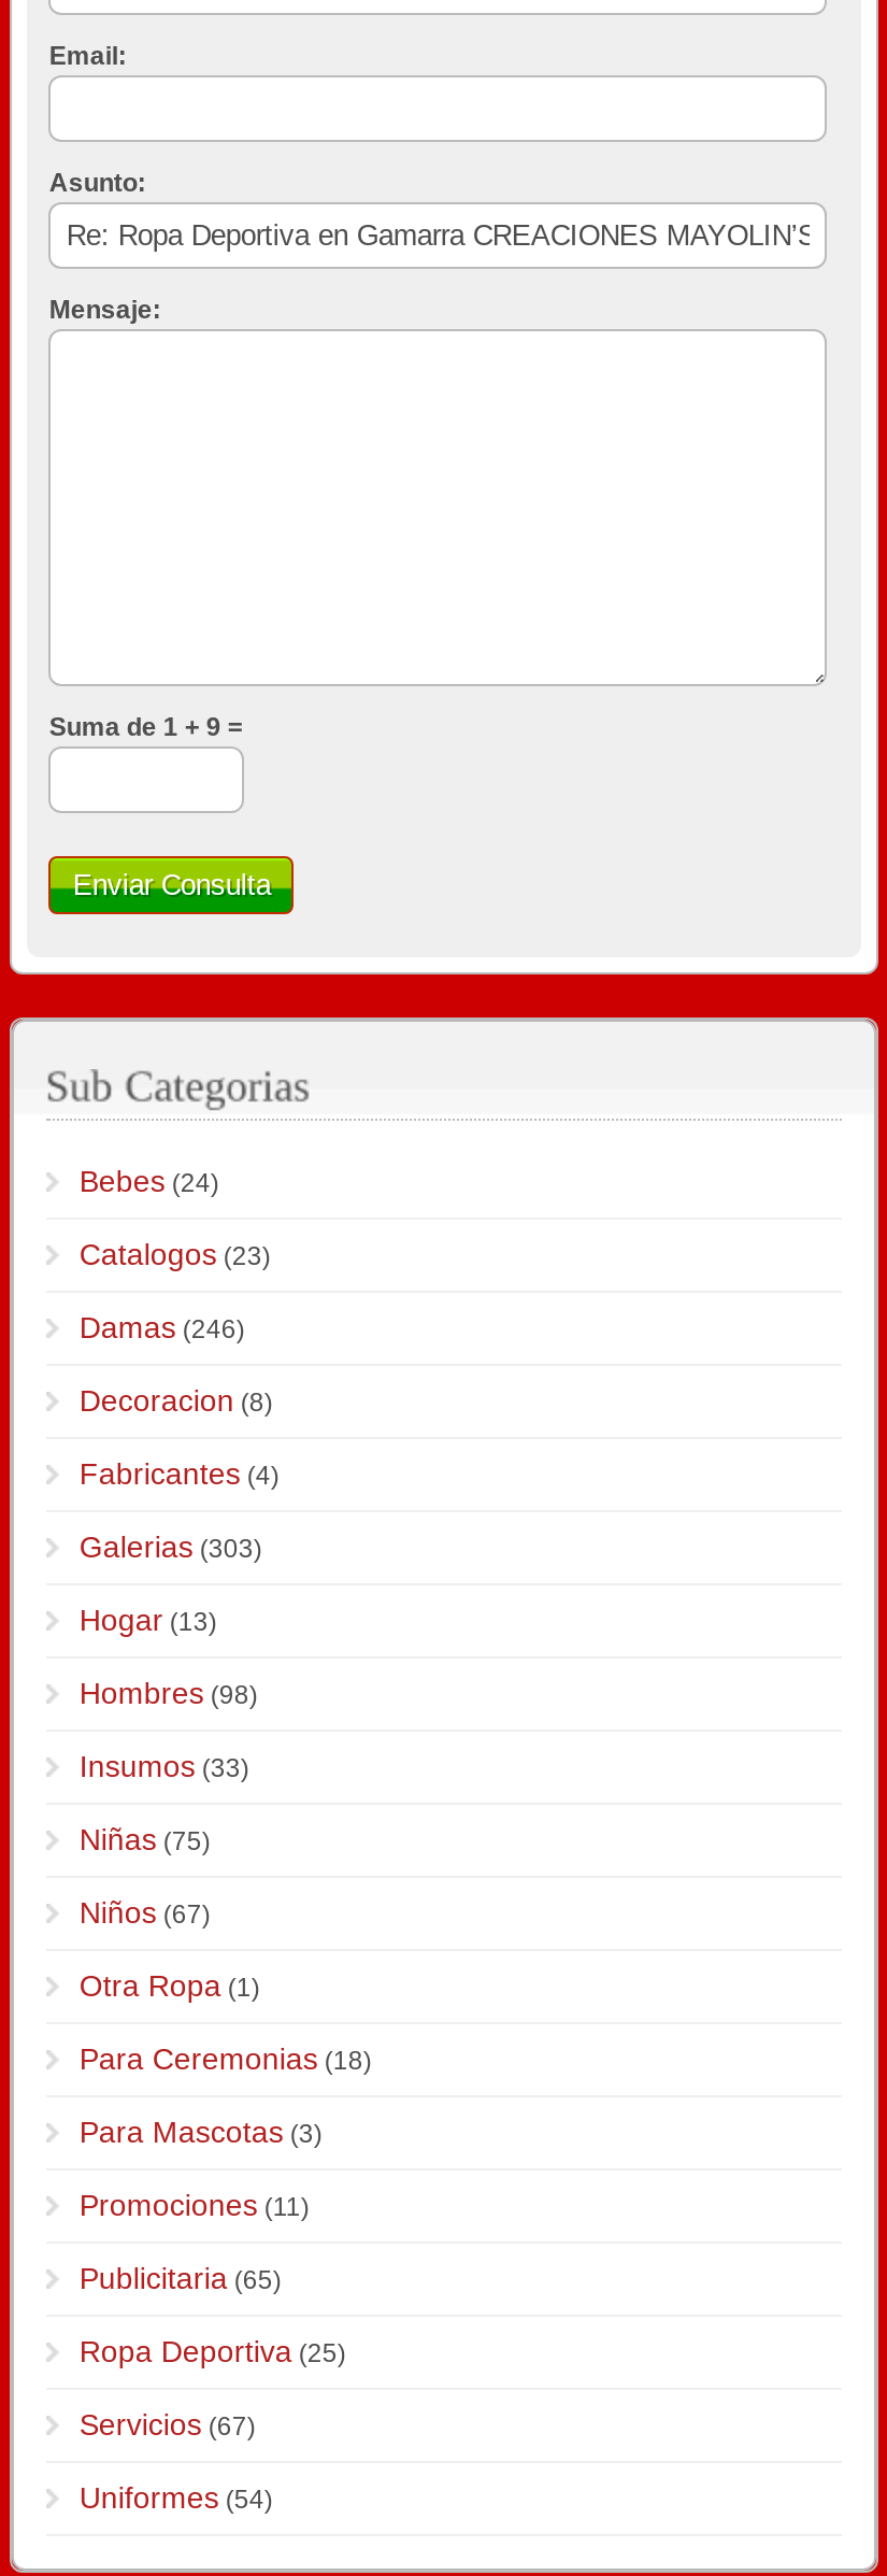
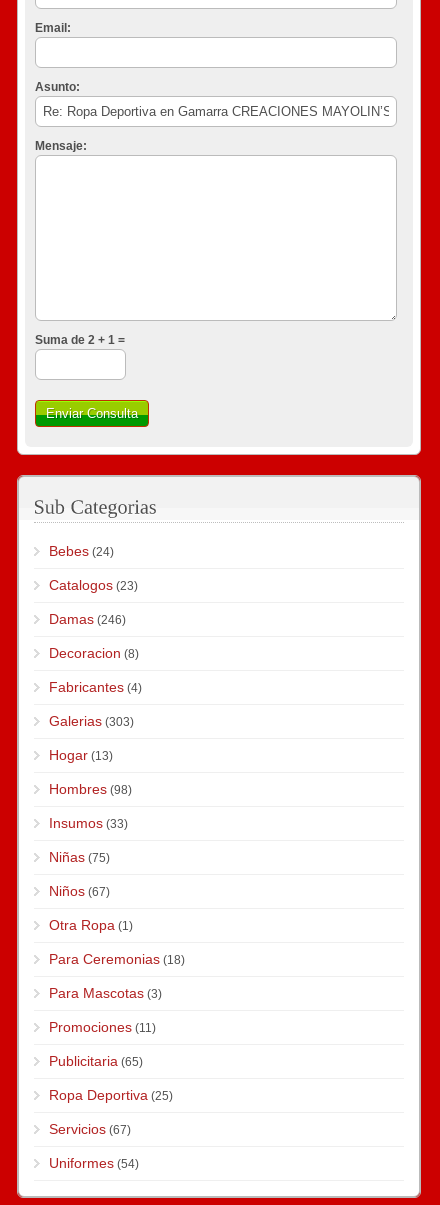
[49,712,243,742] Suma de 1 + 9 = -> [35,333,125,347] Suma de 2 + 1 =

